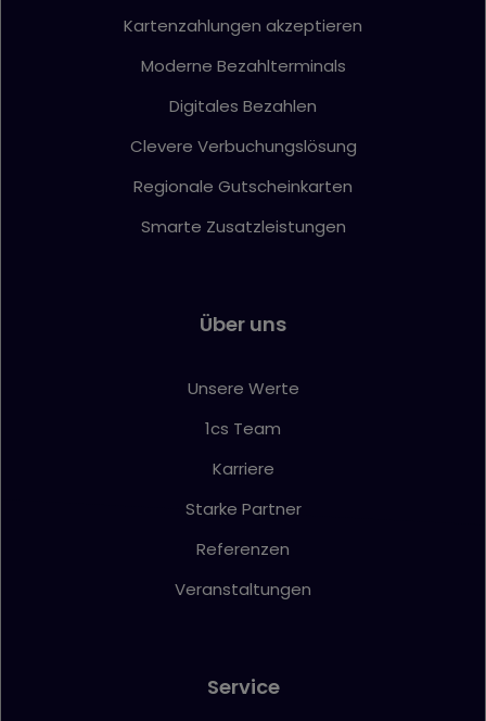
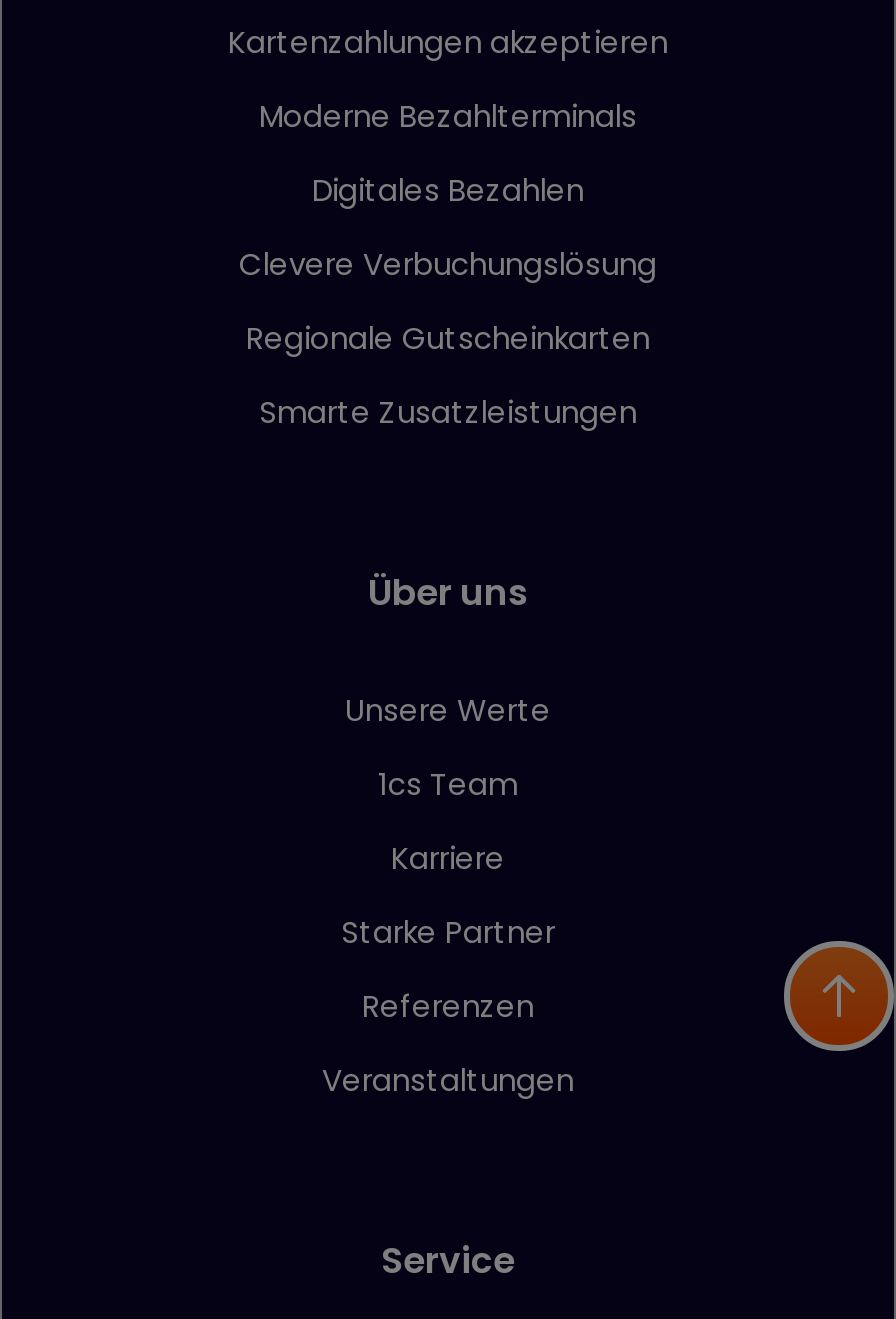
none -> [782,939,890,1053] [image]

